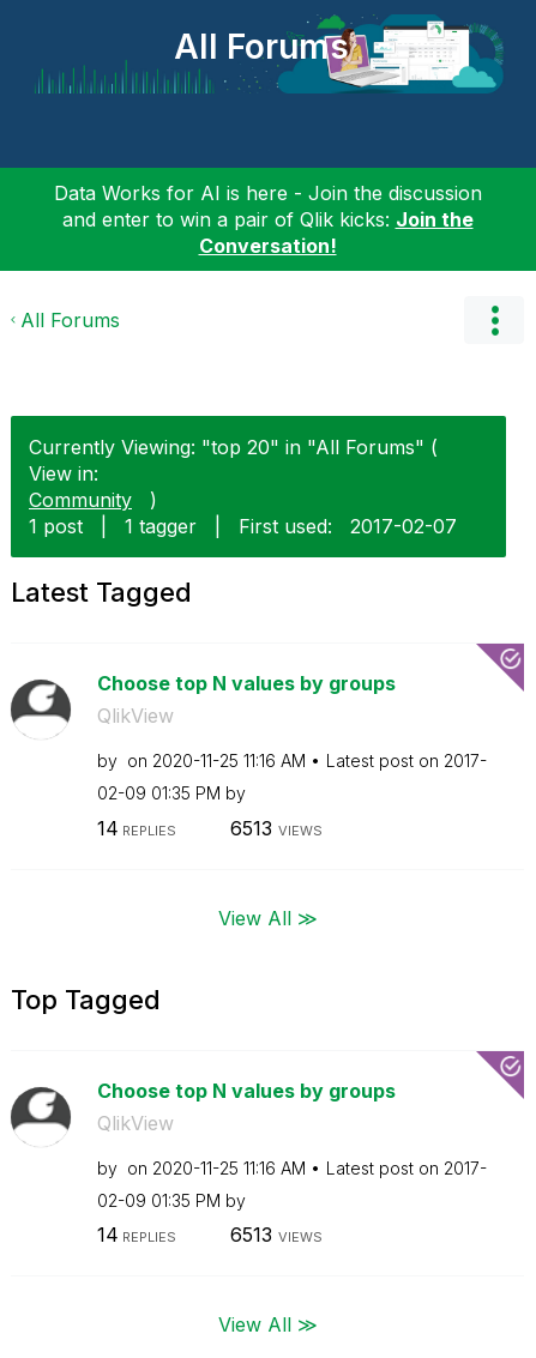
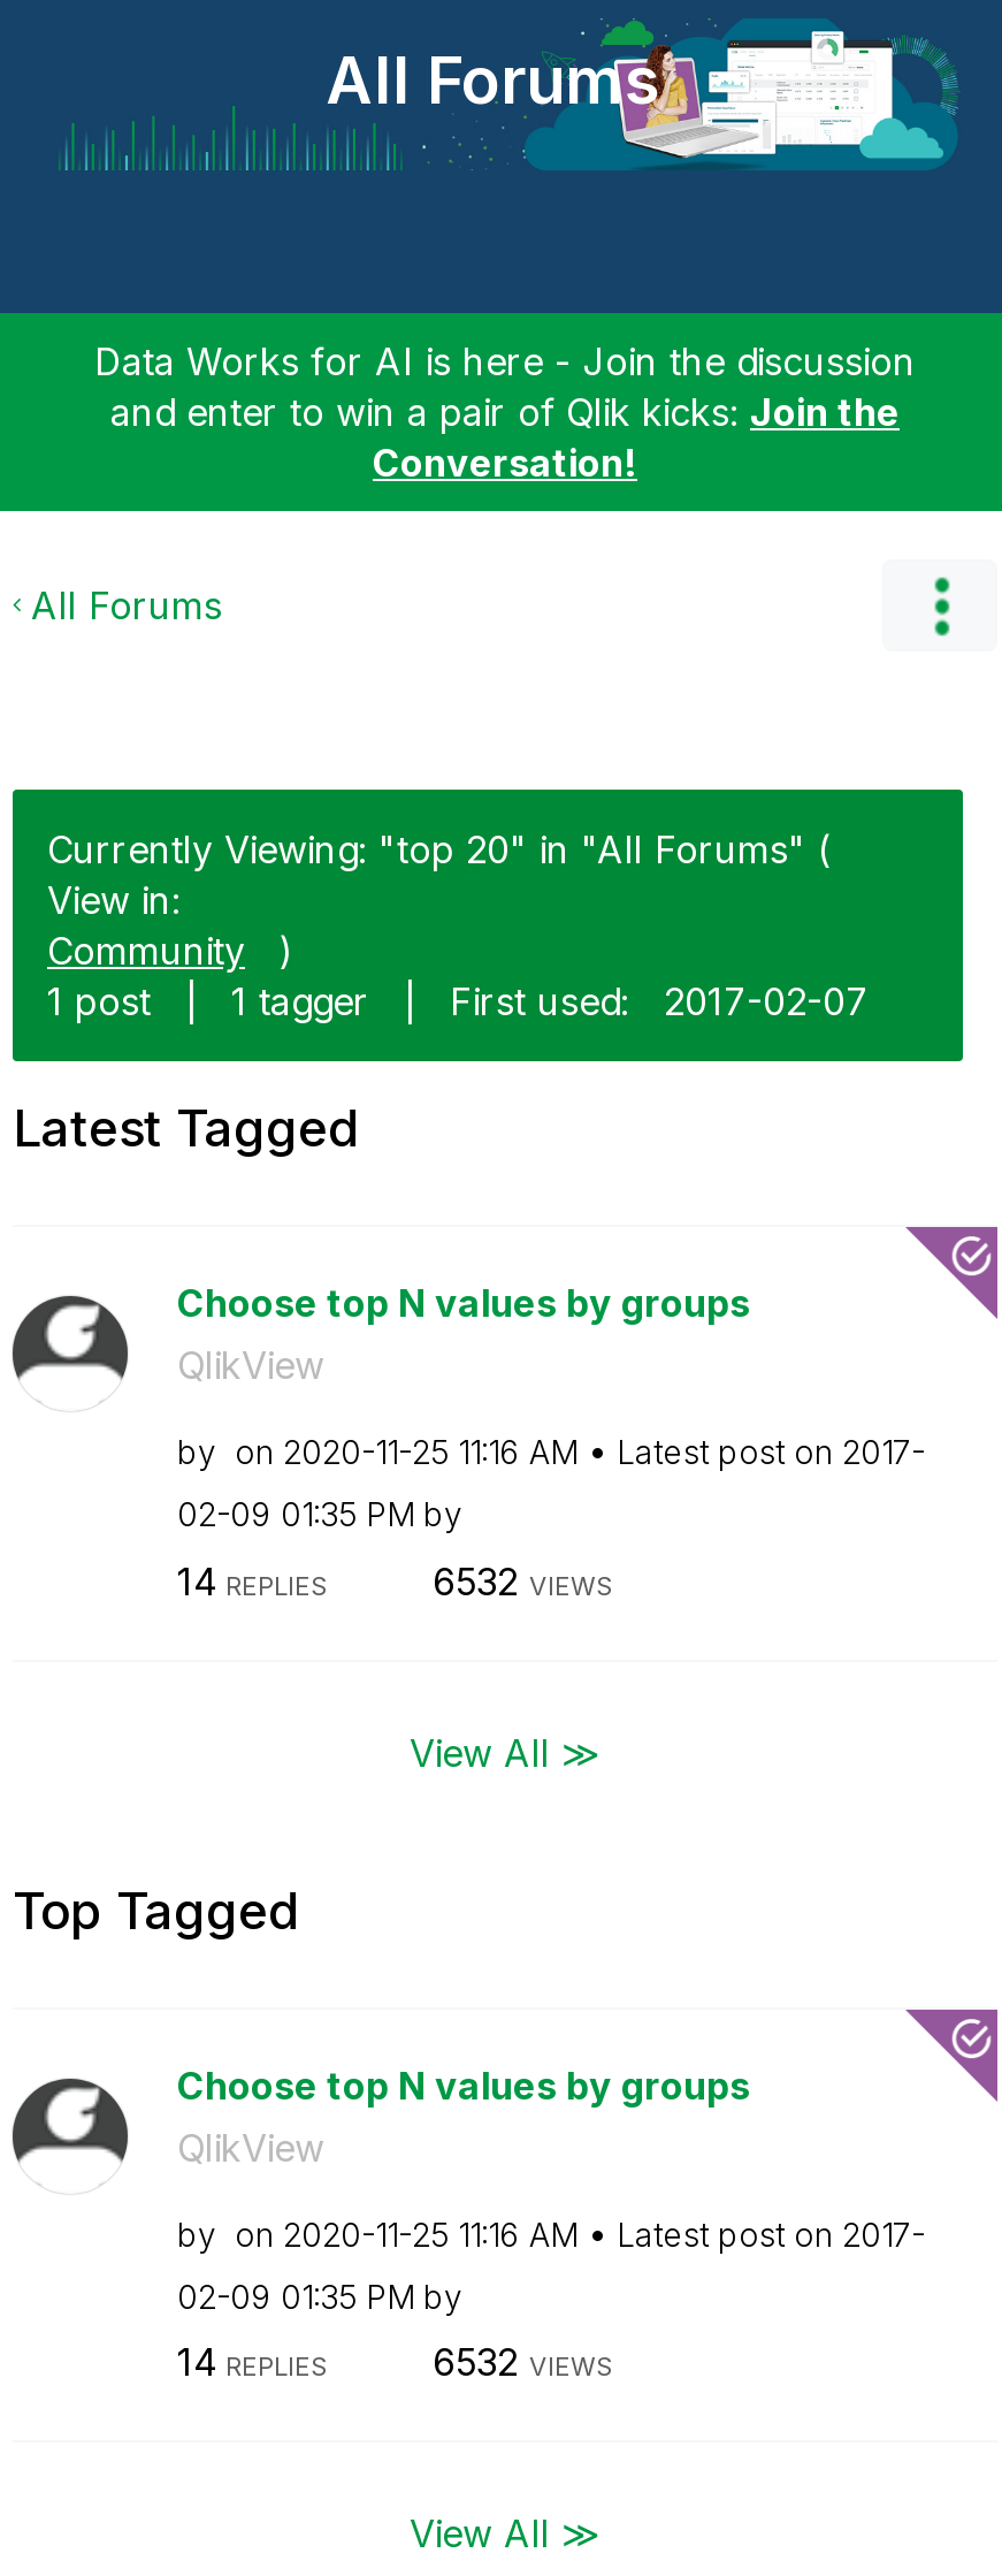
[230,816,322,840] 6513 VIEWS -> [433,1557,614,1603] 6532 VIEWS
[230,1223,322,1247] 6513 VIEWS -> [433,2339,614,2385] 6532 VIEWS

